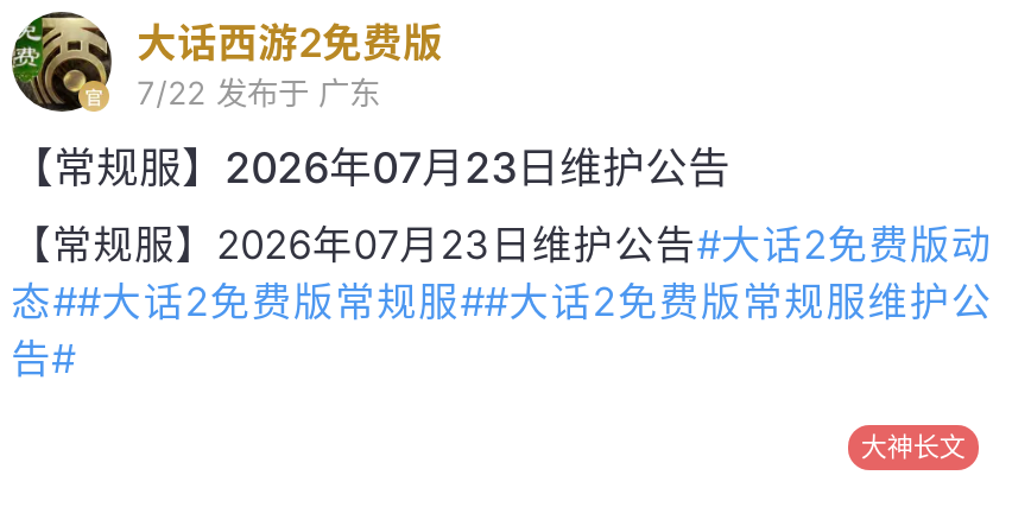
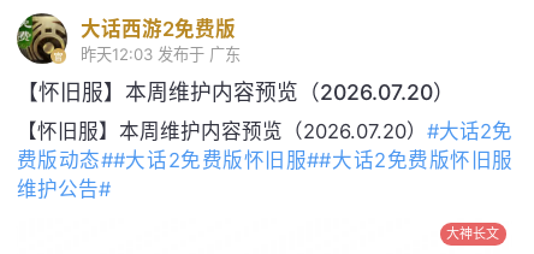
[137,73,380,111] 7/22 发布于 广东 -> [80,44,241,64] 昨天12:03 发布于 广东
[11,143,731,193] 【常规服】2026年07月23日维护公告 -> [16,80,454,105] 【怀旧服】本周维护内容预览（2026.07.20）
[11,220,992,382] 【常规服】2026年07月23日维护公告#大话2免费版动 | 态##大话2免费版常规服##大话2免费版常规服维护公 | 告# -> [16,119,513,201] 【怀旧服】本周维护内容预览（2026.07.20）#大话2免 | 费版动态##大话2免费版怀旧服##大话2免费版怀旧服 | 维护公告#

